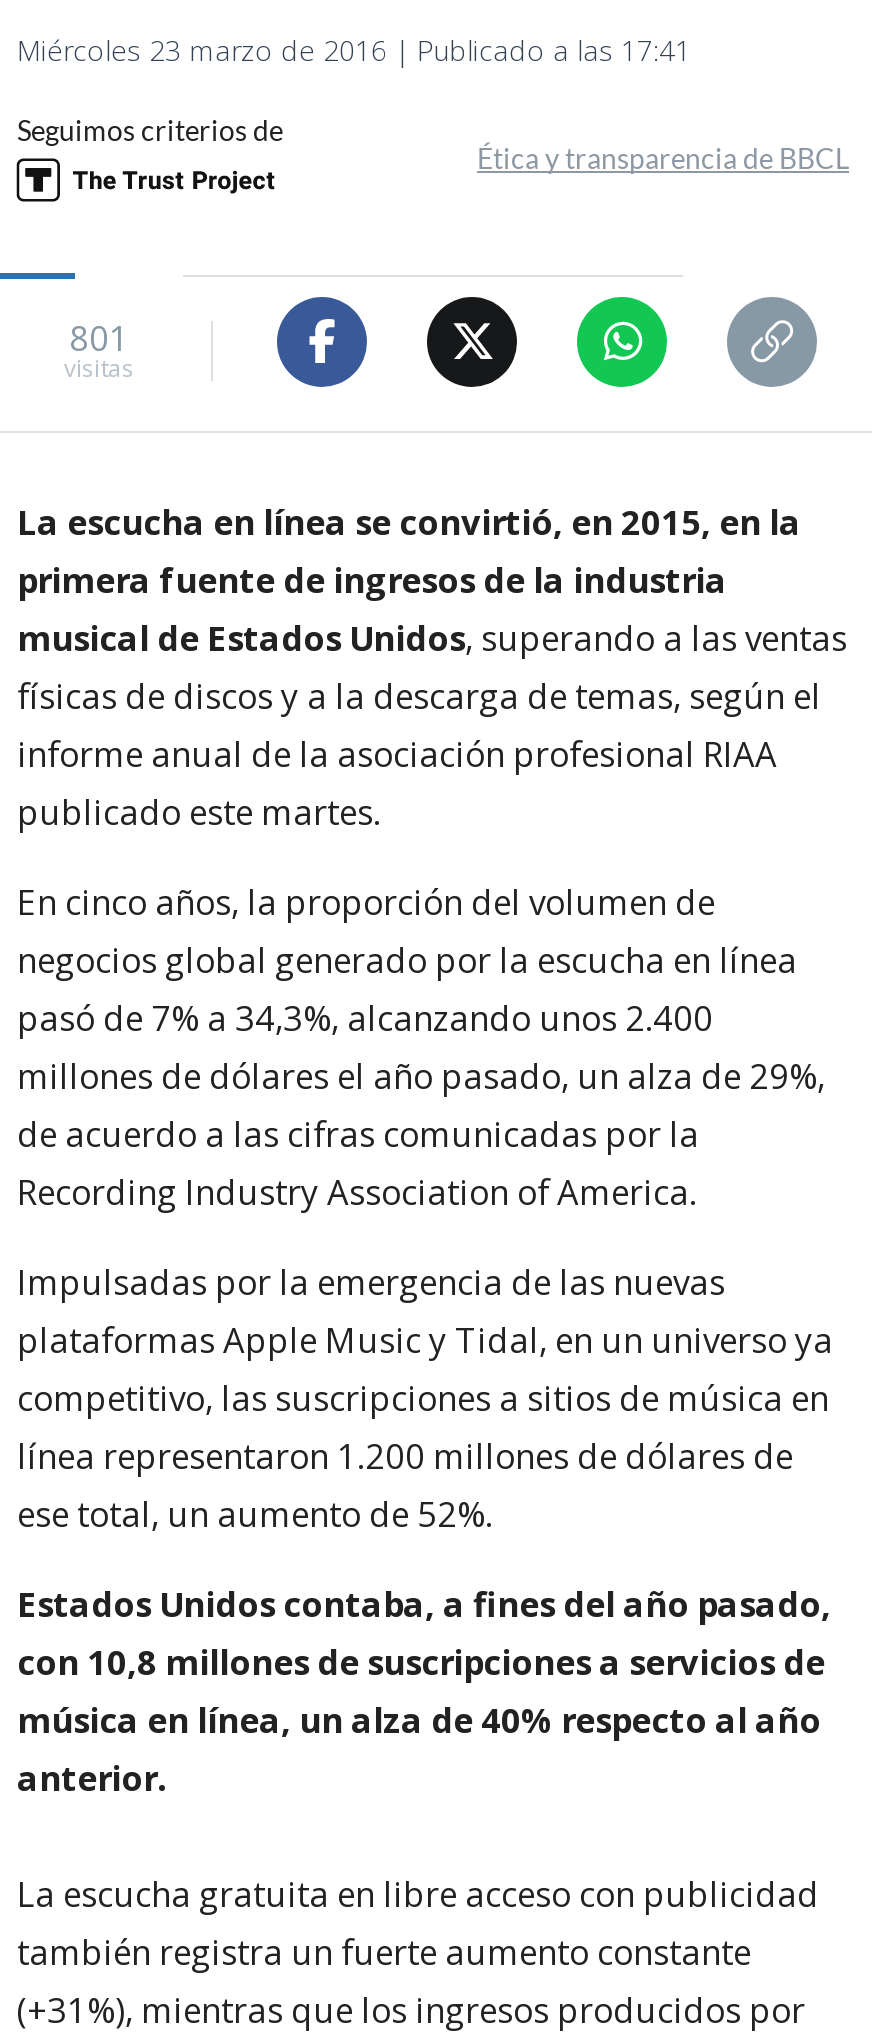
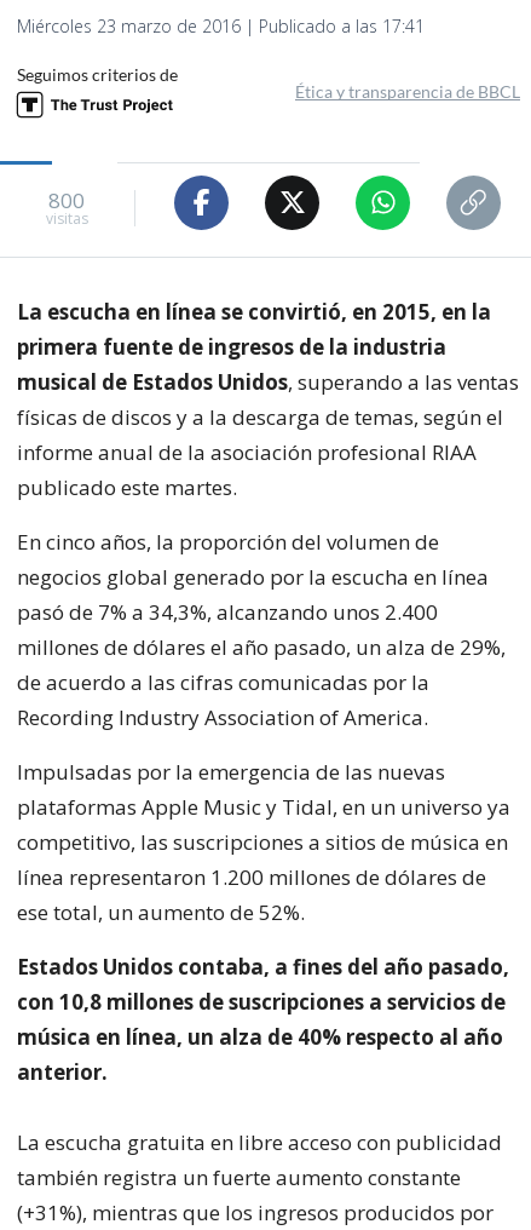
[69,316,129,362] 801 -> [48,187,85,215] 800

